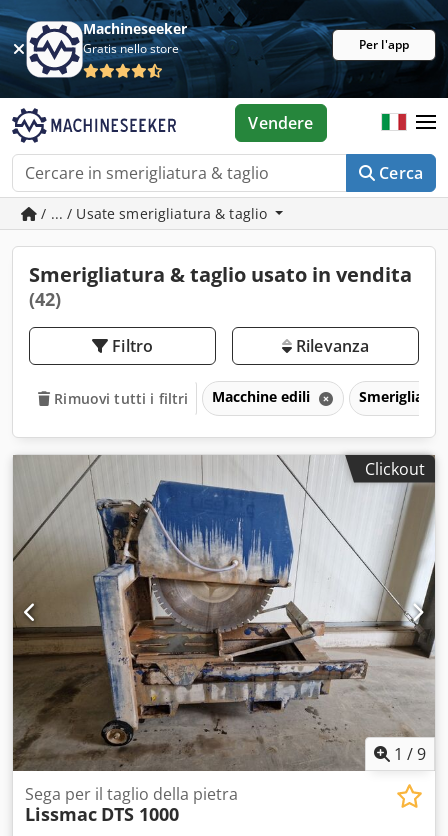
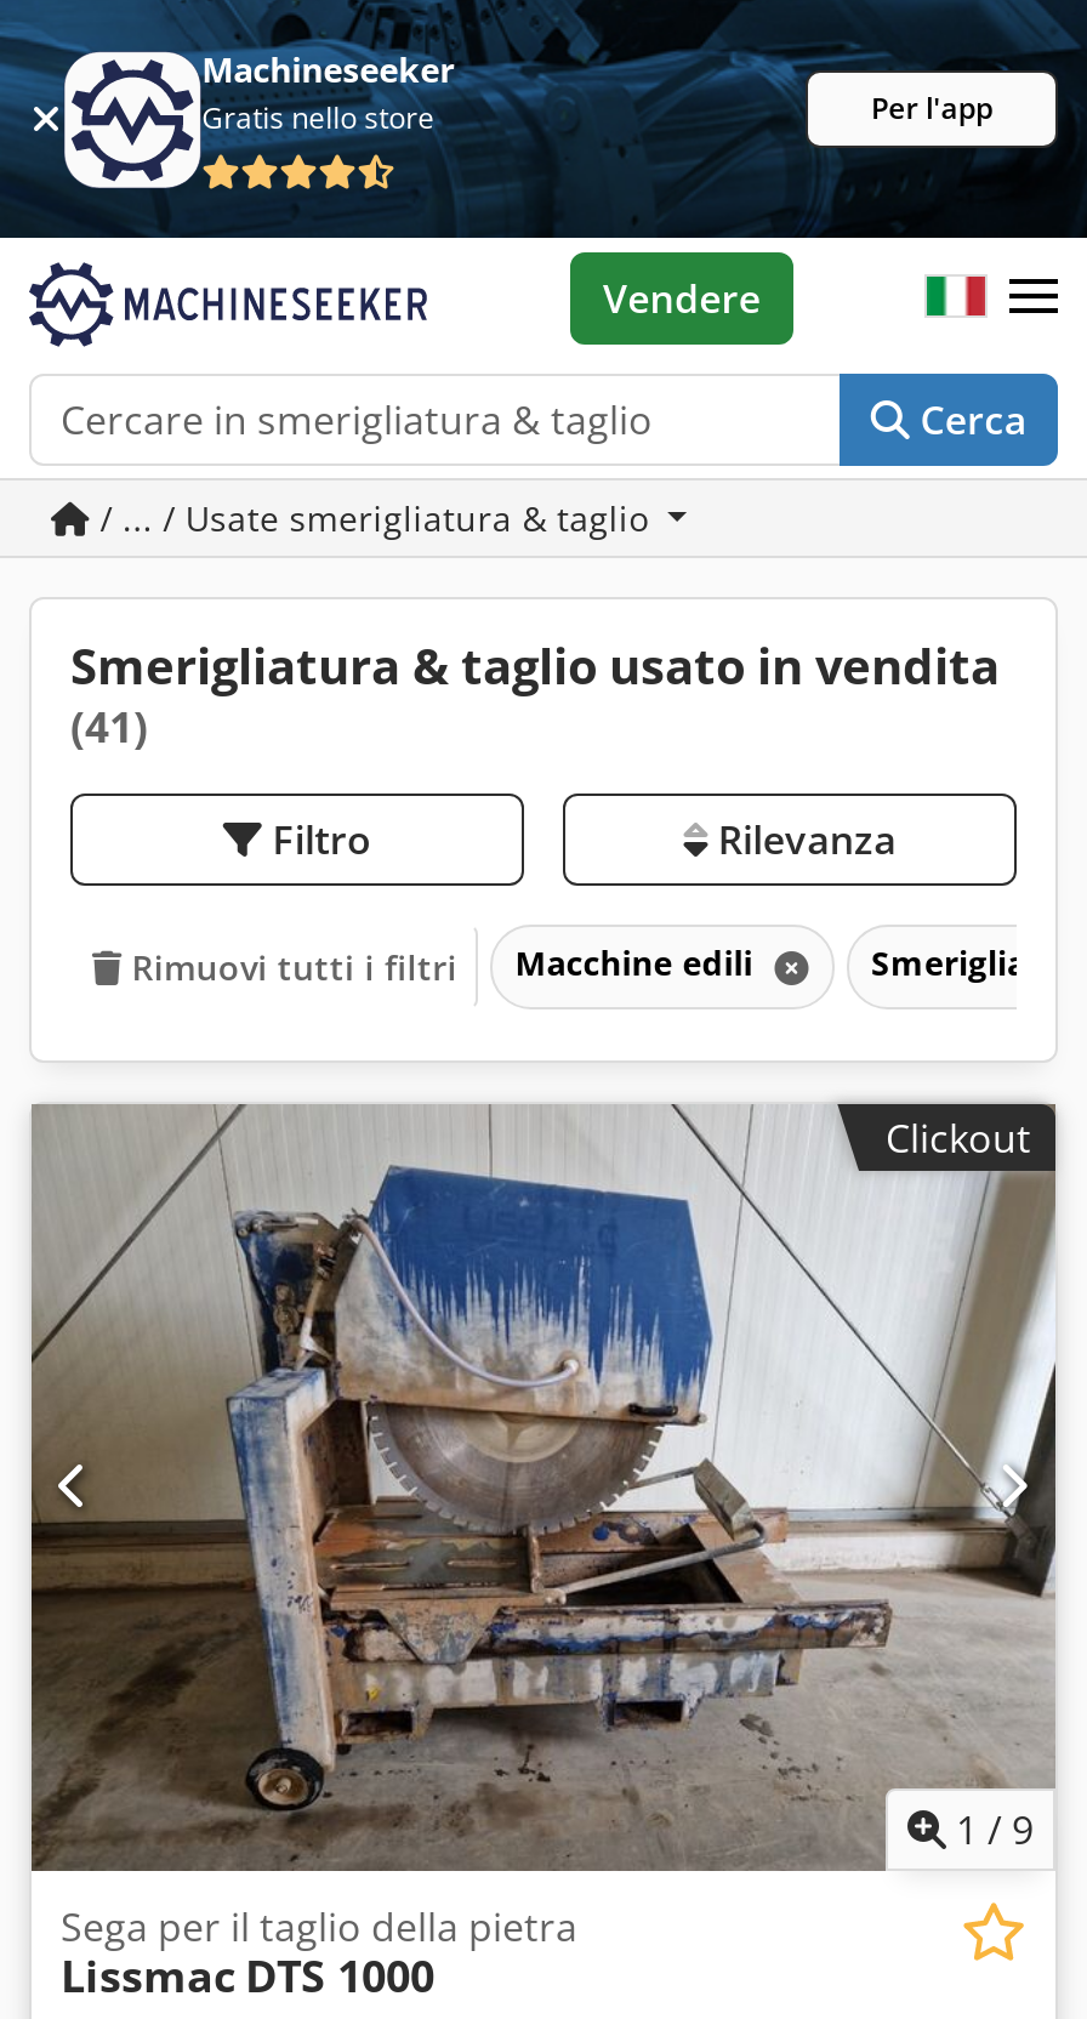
[29,287,61,311] (42) -> [70,696,148,755] (41)

